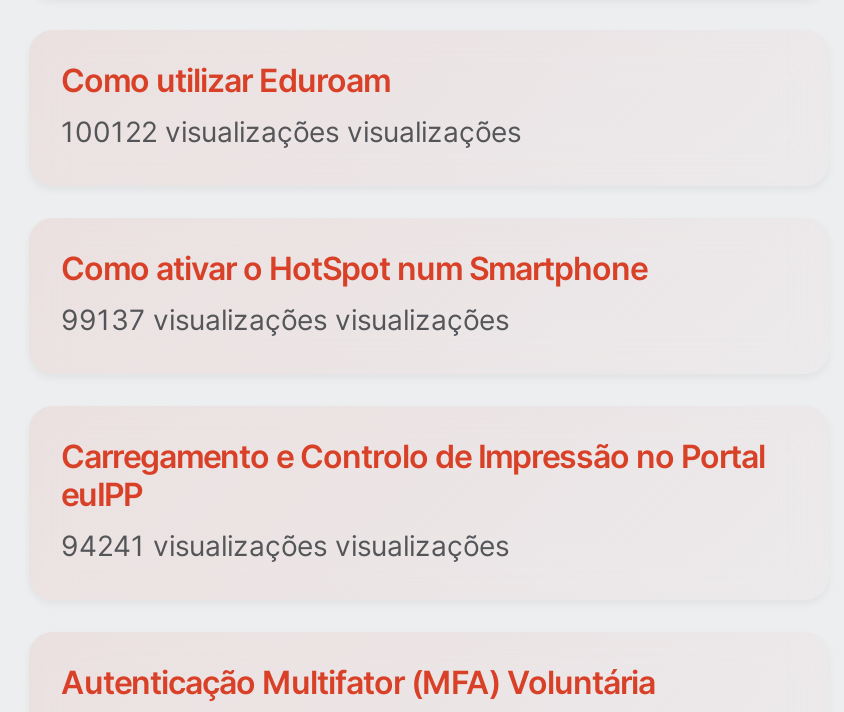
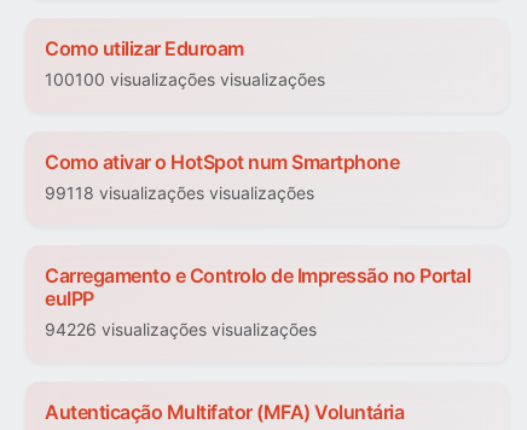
[61,115,521,149] 100122 visualizações visualizações -> [45,69,325,90] 100100 visualizações visualizações
[61,303,509,337] 99137 visualizações visualizações -> [45,183,314,204] 99118 visualizações visualizações
[61,529,509,563] 94241 visualizações visualizações -> [45,319,317,340] 94226 visualizações visualizações

